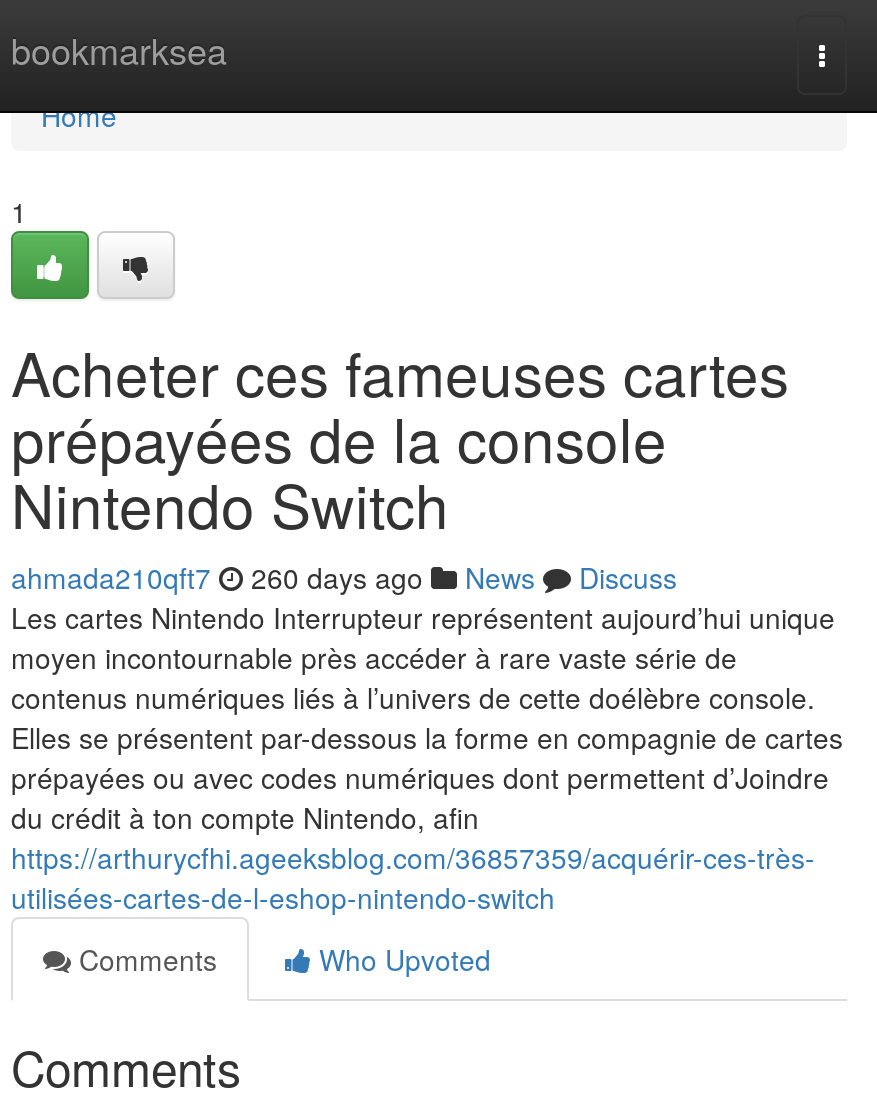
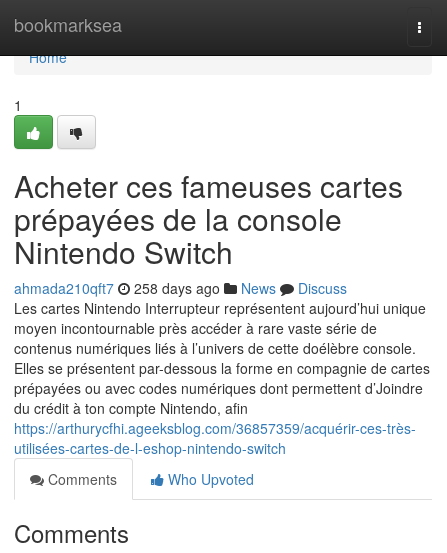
[11,557,677,597] ahmada210qft7 260 days ago News Discuss -> [14,278,347,298] ahmada210qft7 258 days ago News Discuss

